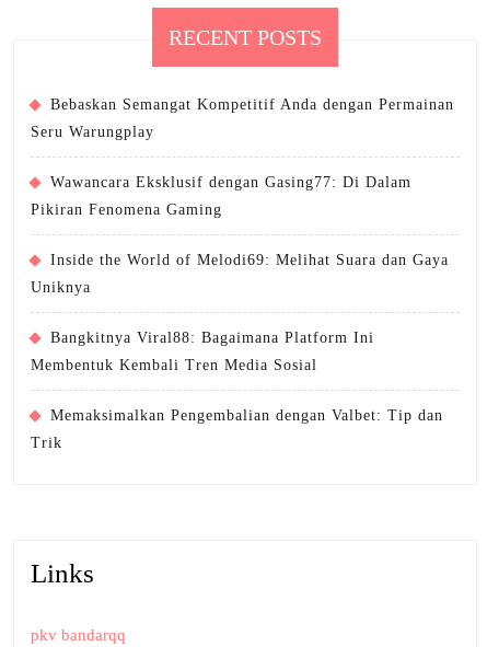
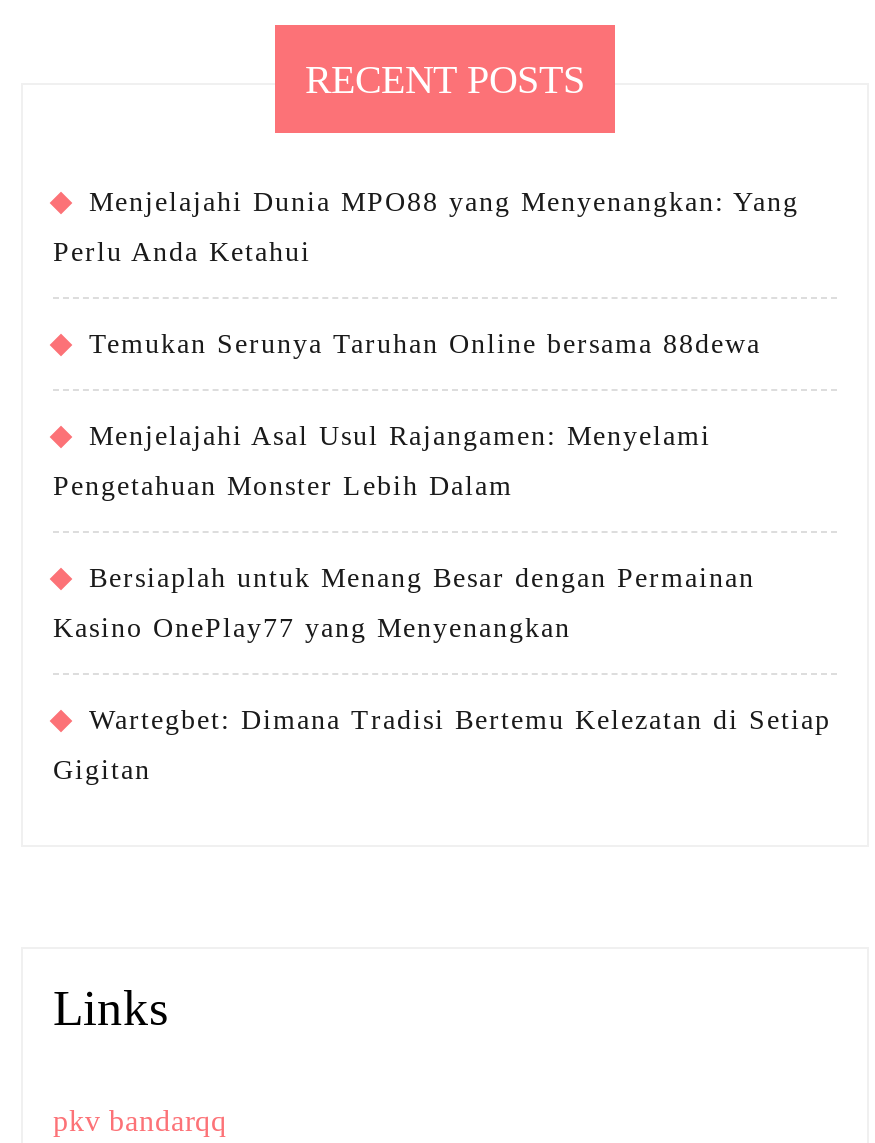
[31,96,454,451] Bebaskan Semangat Kompetitif Anda dengan Permainan | Seru Warungplay | Wawancara Eksklusif dengan Gasing77: Di Dalam | Pikiran Fenomena Gaming | Inside the World of Melodi69: Melihat Suara dan Gaya | Uniknya | Bangkitnya Viral88: Bagaimana Platform Ini | Membentuk Kembali Tren Media Sosial | Memaksimalkan Pengembalian dengan Valbet: Tip dan | Trik -> [53,187,831,785] Menjelajahi Dunia MPO88 yang Menyenangkan: Yang | Perlu Anda Ketahui | Temukan Serunya Taruhan Online bersama 88dewa | Menjelajahi Asal Usul Rajangamen: Menyelami | Pengetahuan Monster Lebih Dalam | Bersiaplah untuk Menang Besar dengan Permainan | Kasino OnePlay77 yang Menyenangkan | Wartegbet: Dimana Tradisi Bertemu Kelezatan di Setiap | Gigitan

